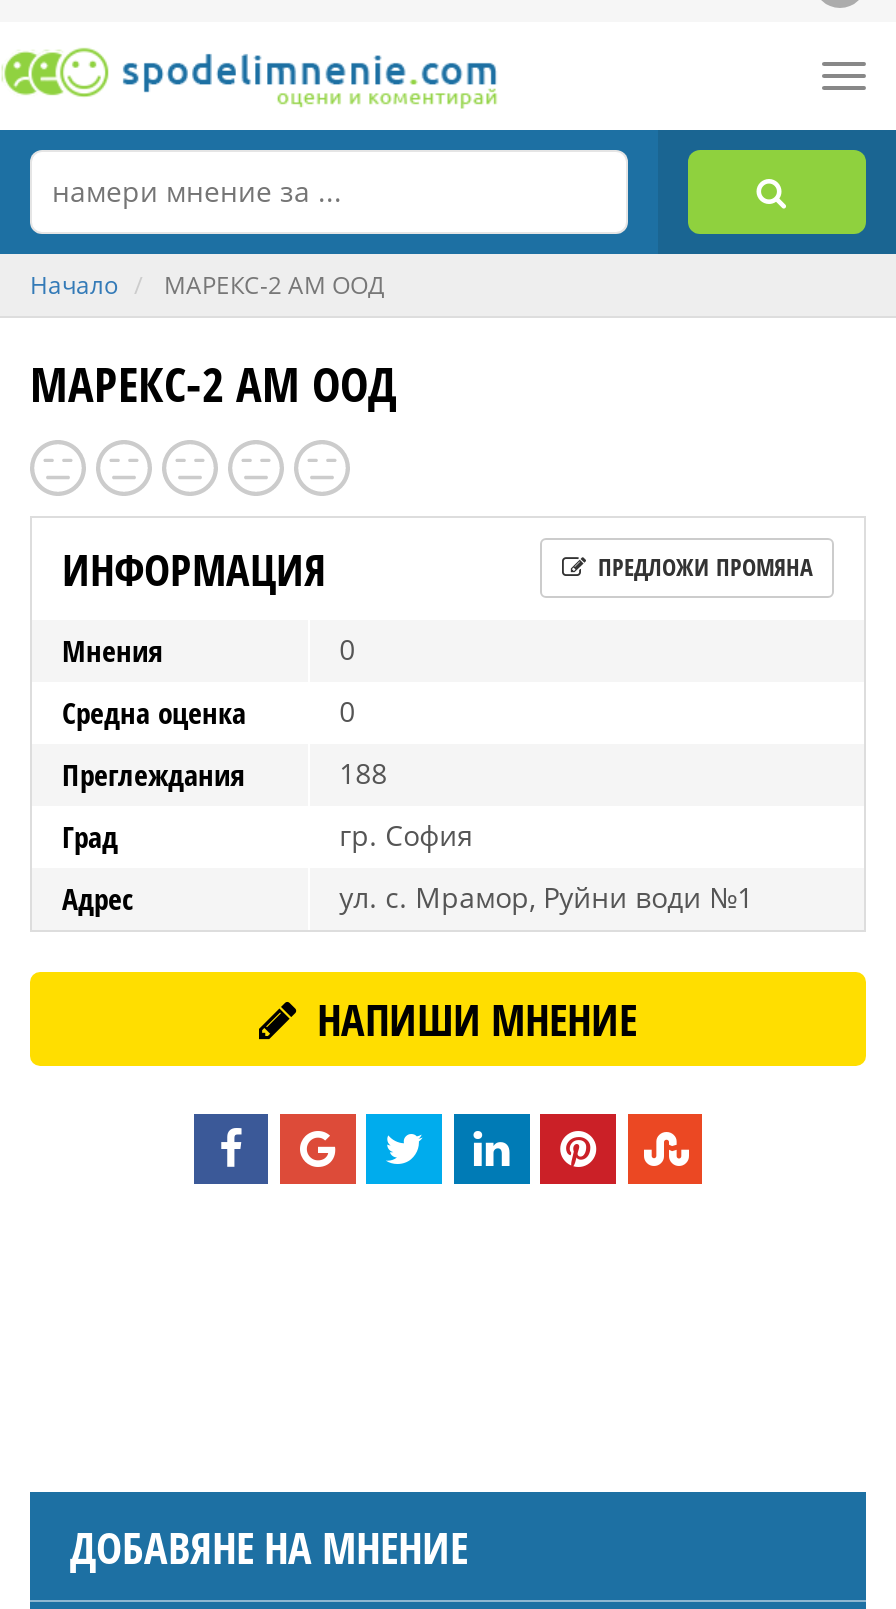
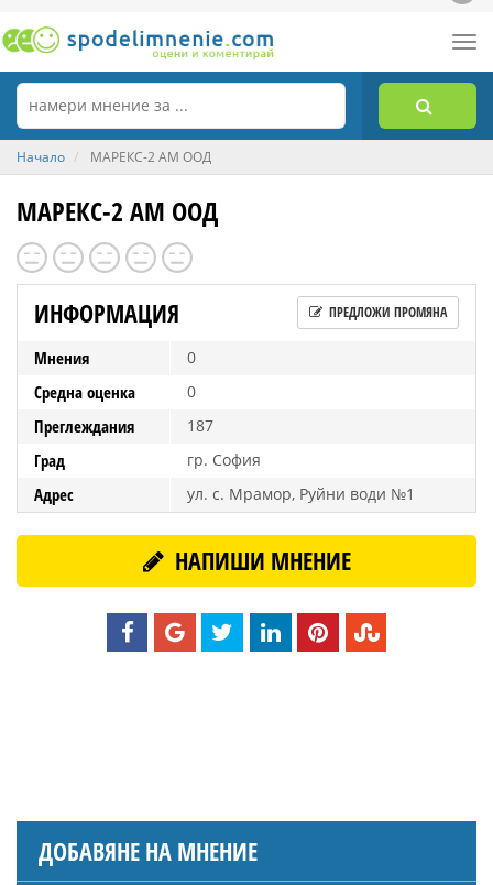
[339,754,387,792] 188 -> [187,415,213,436] 187

